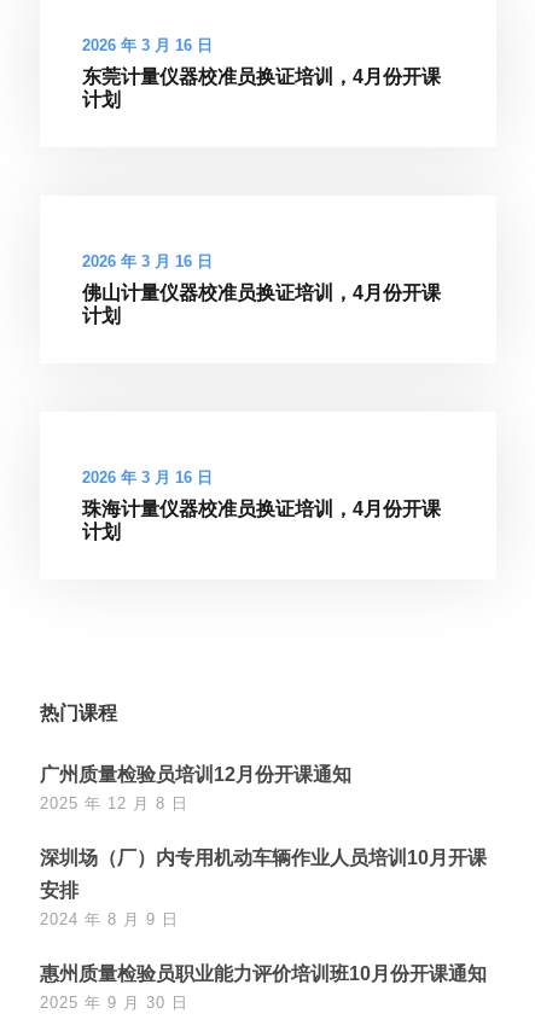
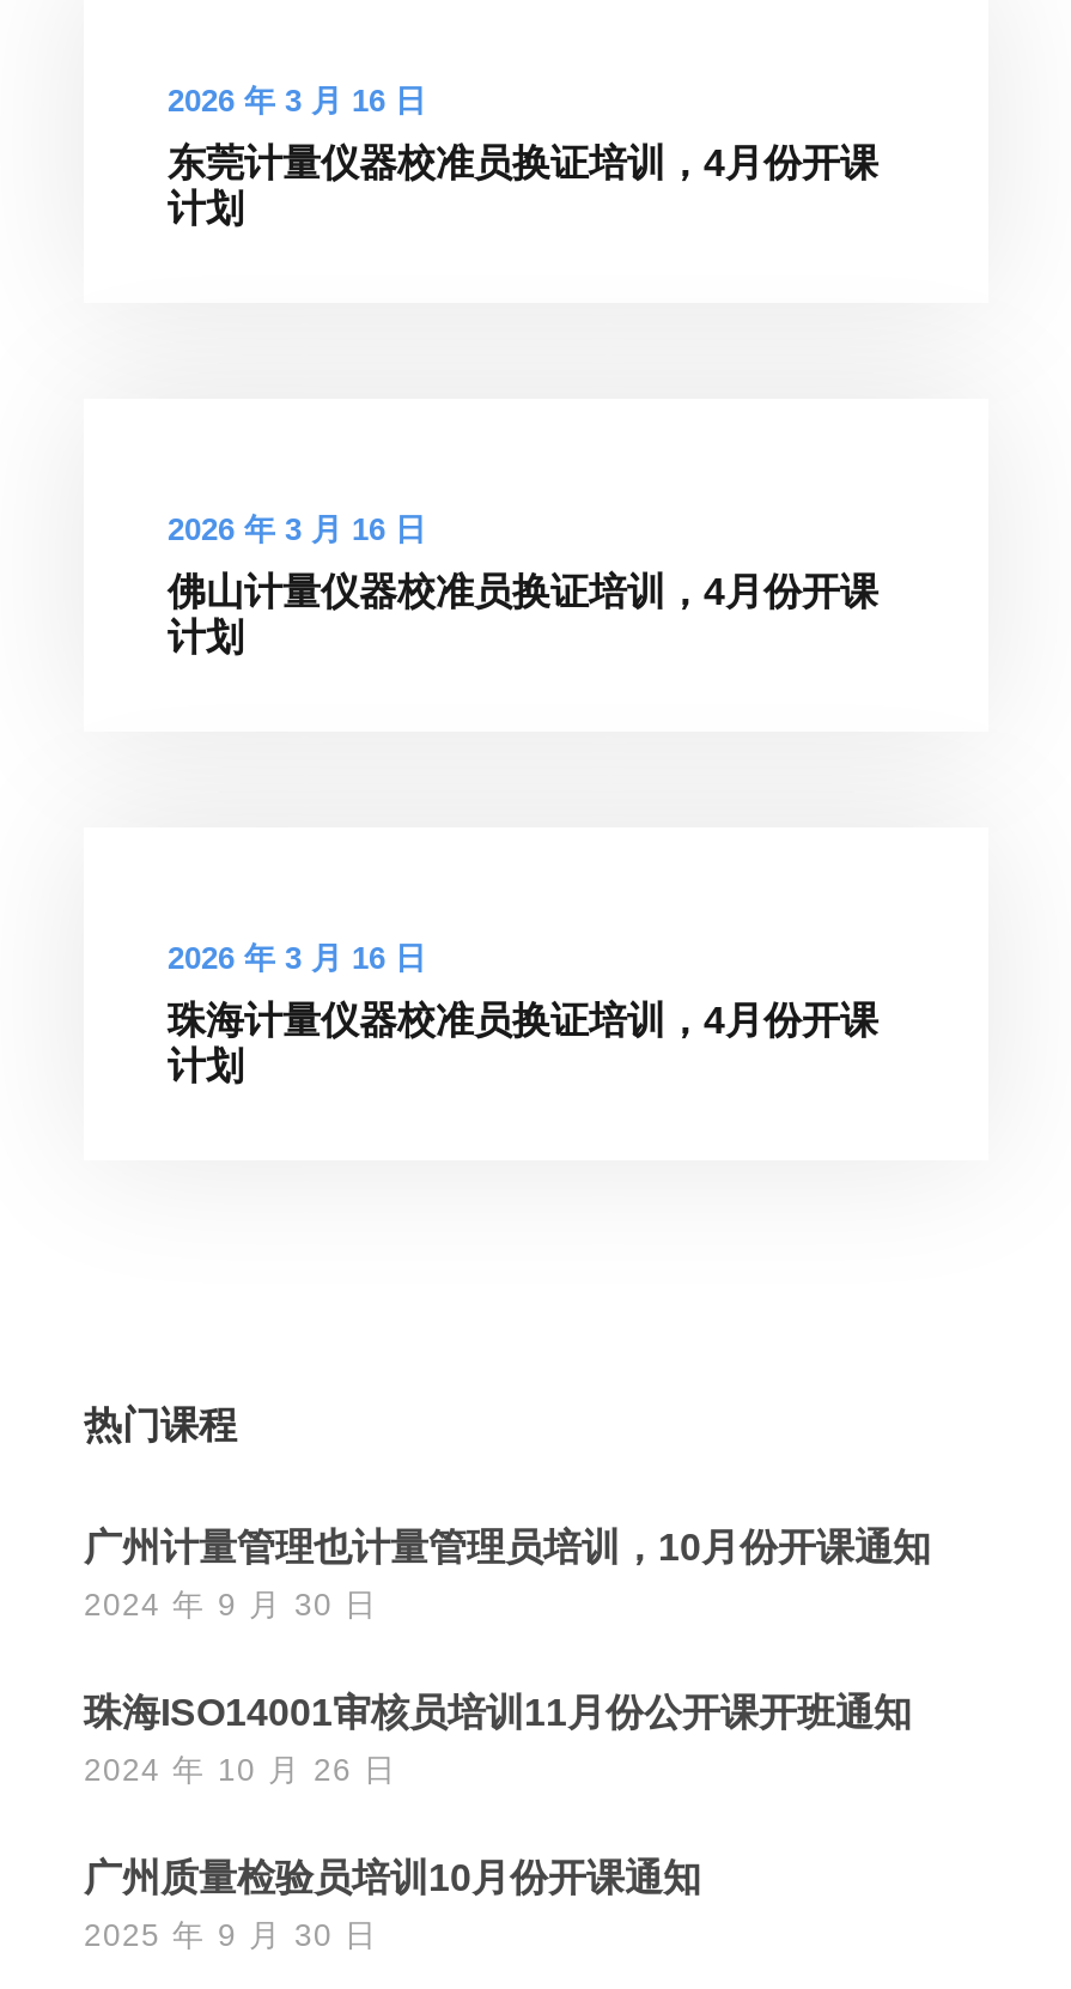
[40,764,487,984] 广州质量检验员培训12月份开课通知 | 2025 年 12 月 8 日 | 深圳场（厂）内专用机动车辆作业人员培训10月开课 | 安排 | 2024 年 8 月 9 日 | 惠州质量检验员职业能力评价培训班10月份开课通知 -> [84,1527,931,1898] 广州计量管理也计量管理员培训，10月份开课通知 | 2024 年 9 月 30 日 | 珠海ISO14001审核员培训11月份公开课开班通知 | 2024 年 10 月 26 日 | 广州质量检验员培训10月份开课通知

